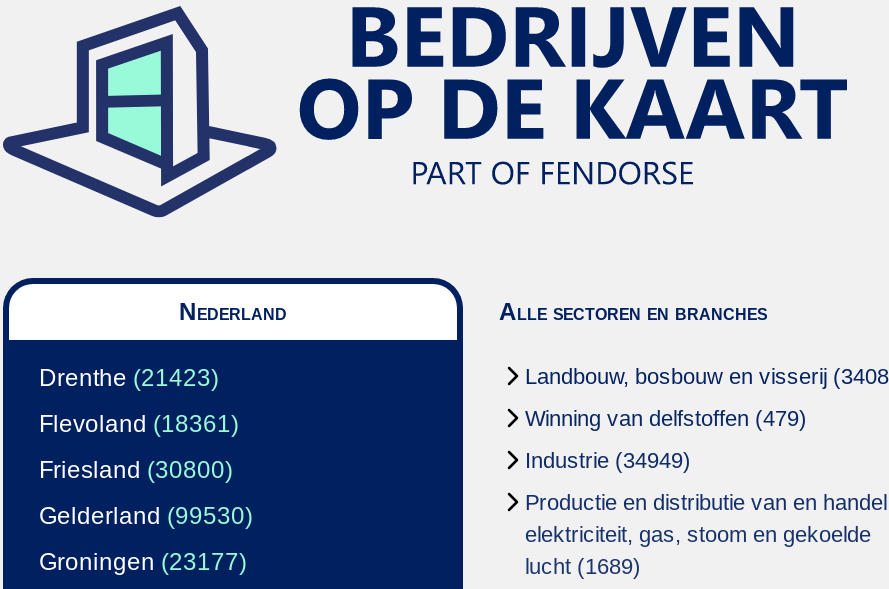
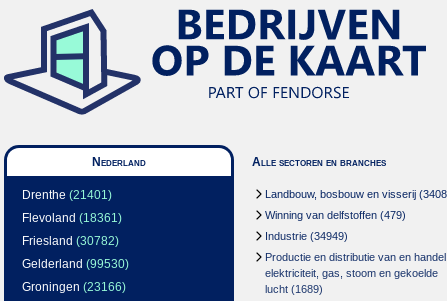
[39,365,219,393] Drenthe (21423) -> [22,188,112,202] Drenthe (21401)
[39,457,233,485] Friesland (30800) -> [22,234,119,248] Friesland (30782)
[39,549,247,577] Groningen (23177) -> [22,280,126,294] Groningen (23166)

